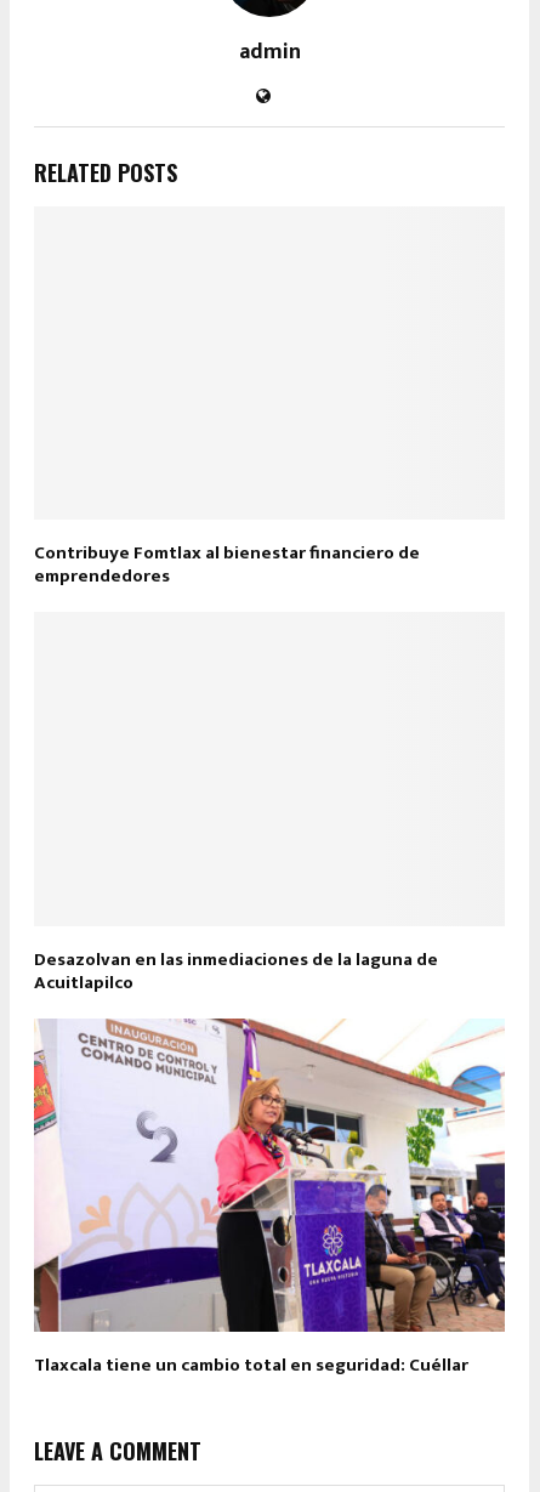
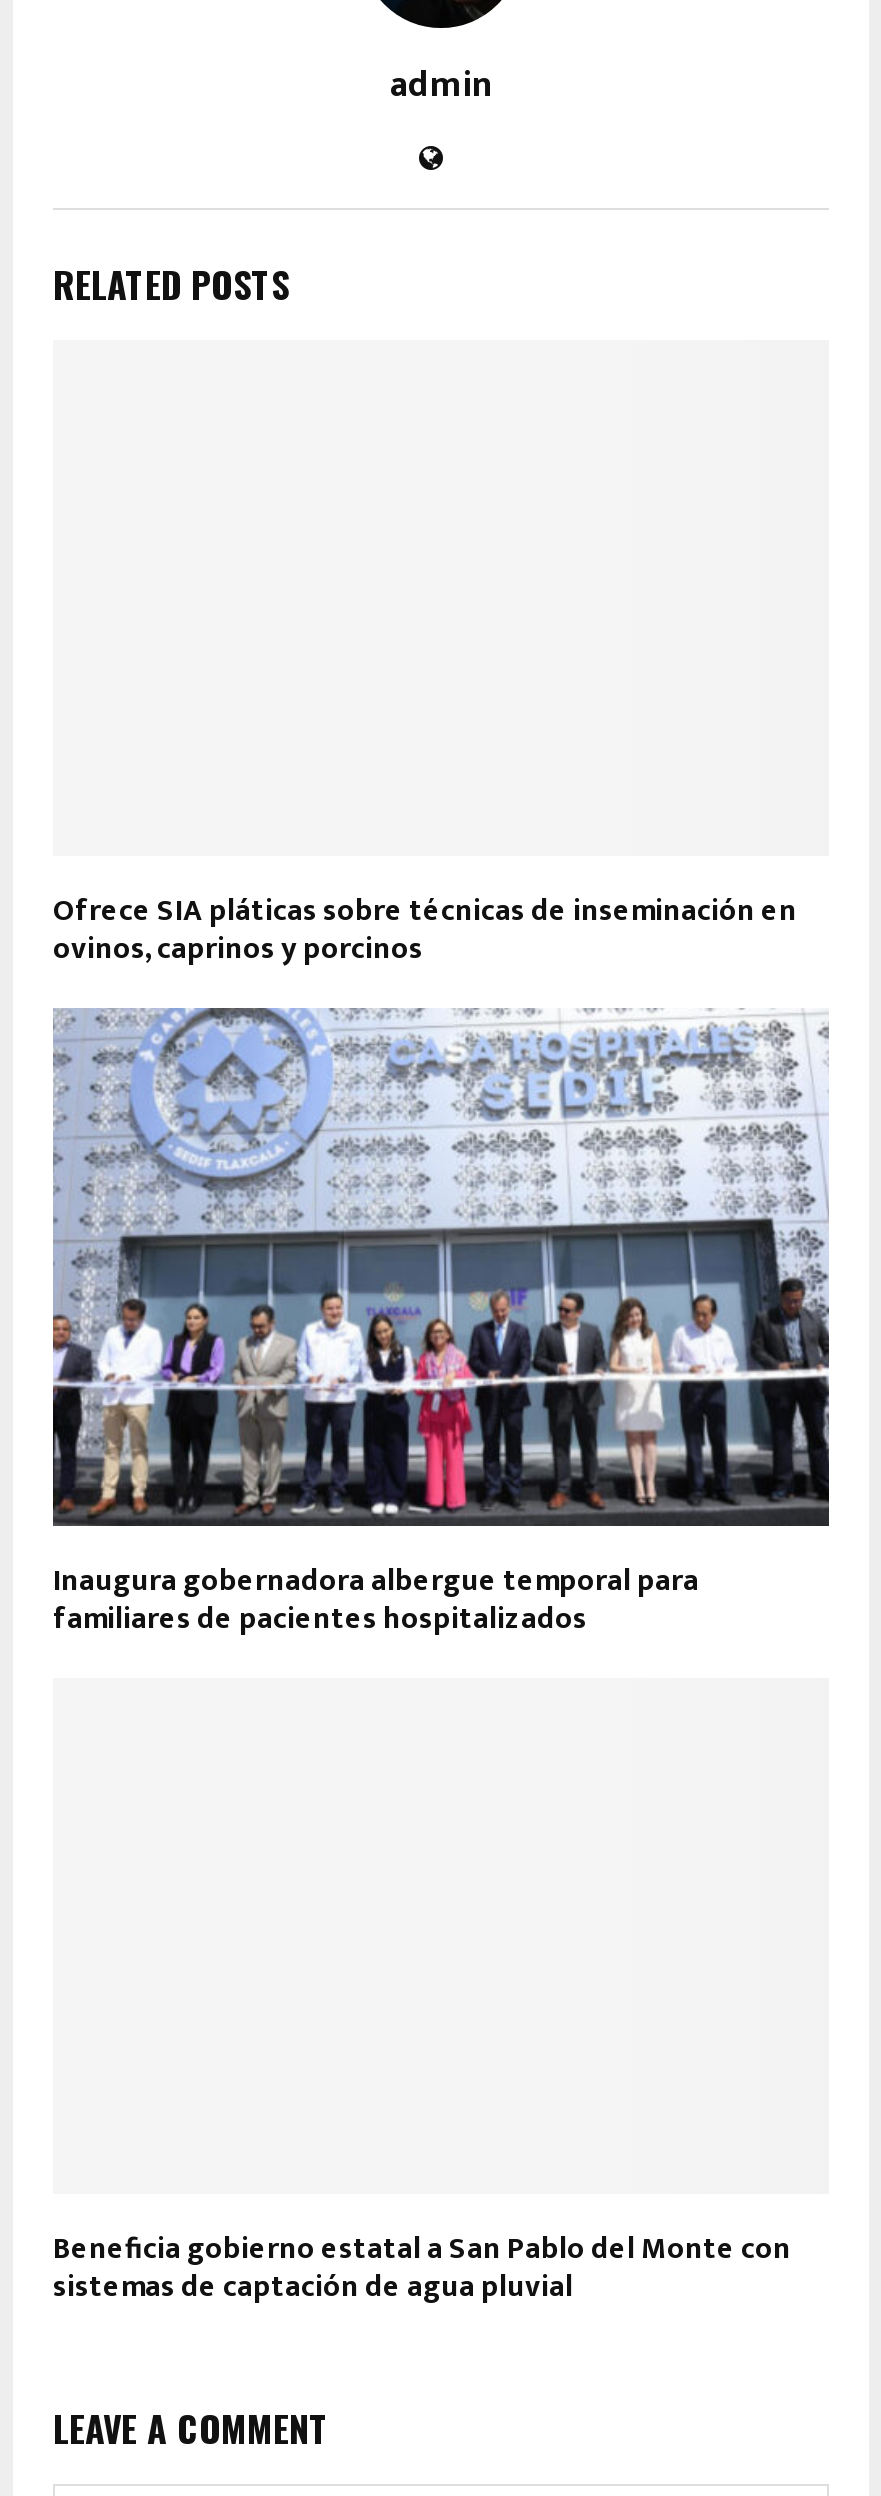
none -> [51,1008,831,1528] [image]
[34,538,420,591] Contribuye Fomtlax al bienestar financiero de | emprendedores -> [53,886,797,974] Ofrece SIA pláticas sobre técnicas de inseminación en | ovinos, caprinos y porcinos
[34,944,438,998] Desazolvan en las inmediaciones de la laguna de | Acuitlapilco -> [53,1556,699,1644] Inaugura gobernadora albergue temporal para | familiares de pacientes hospitalizados
[33,1017,506,1332] [image] -> none
[34,1351,472,1381] Tlaxcala tiene un cambio total en seguridad: Cuéllar -> [53,2225,791,2313] Beneficia gobierno estatal a San Pablo del Monte con | sistemas de captación de agua pluvial

